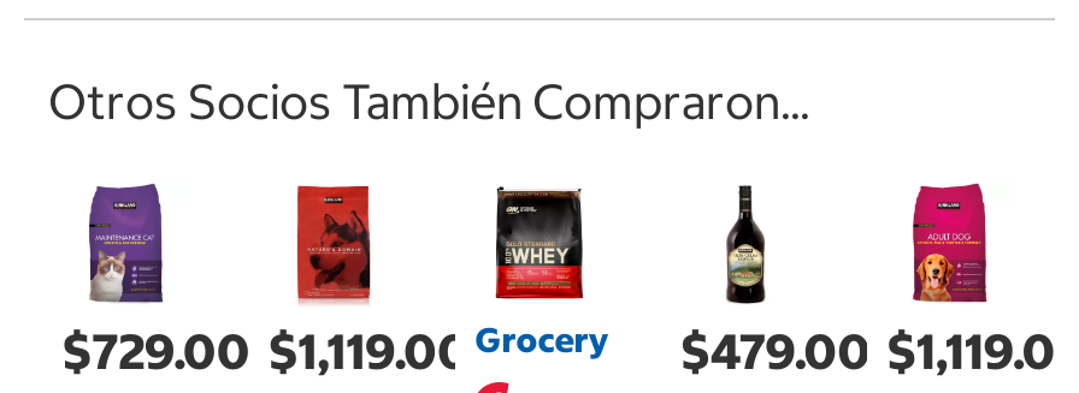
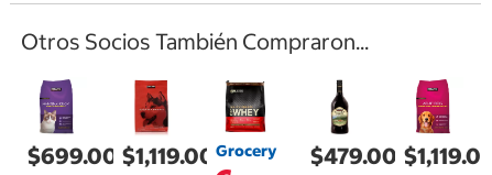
[63,321,250,381] $729.00 -> [28,142,118,169] $699.00

